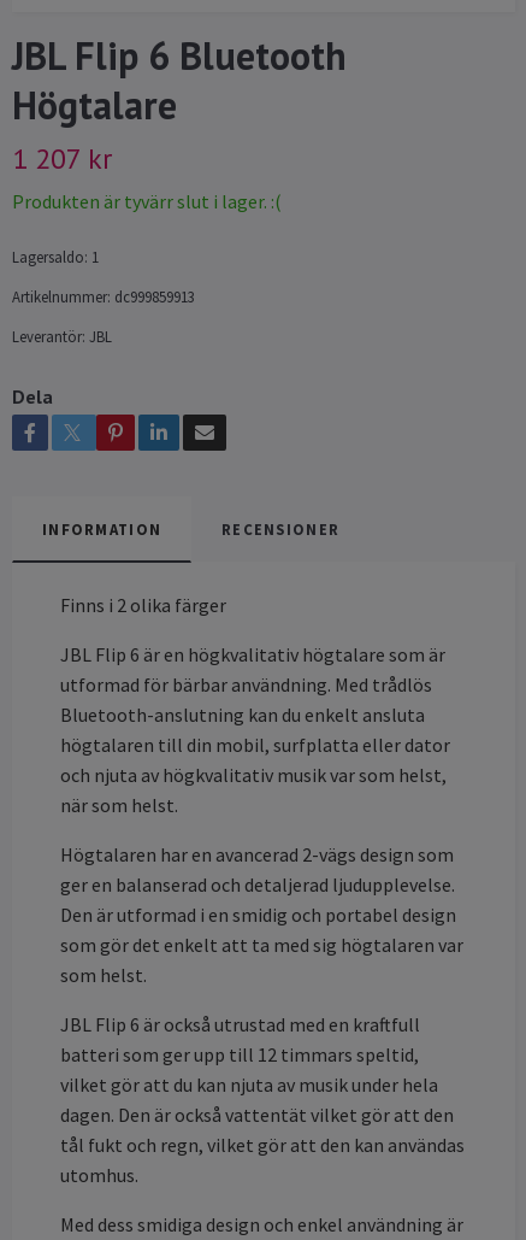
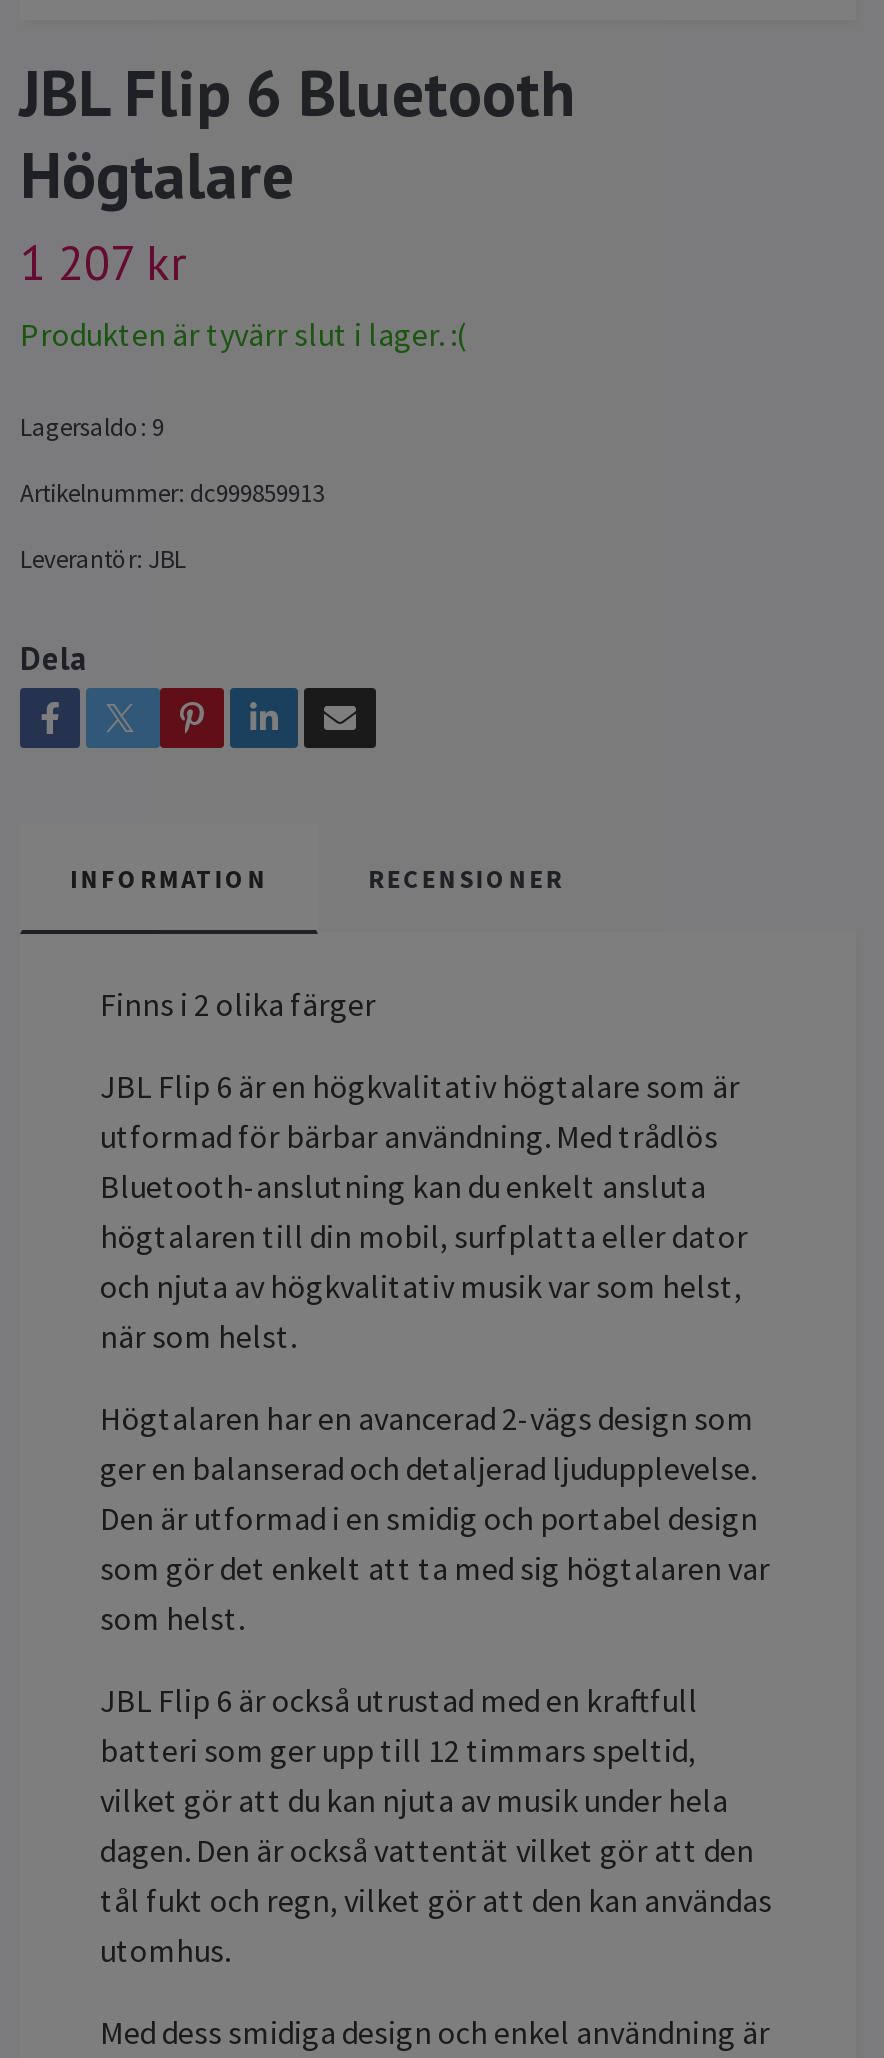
[12,247,99,266] Lagersaldo: 1 -> [20,410,164,442] Lagersaldo: 9

